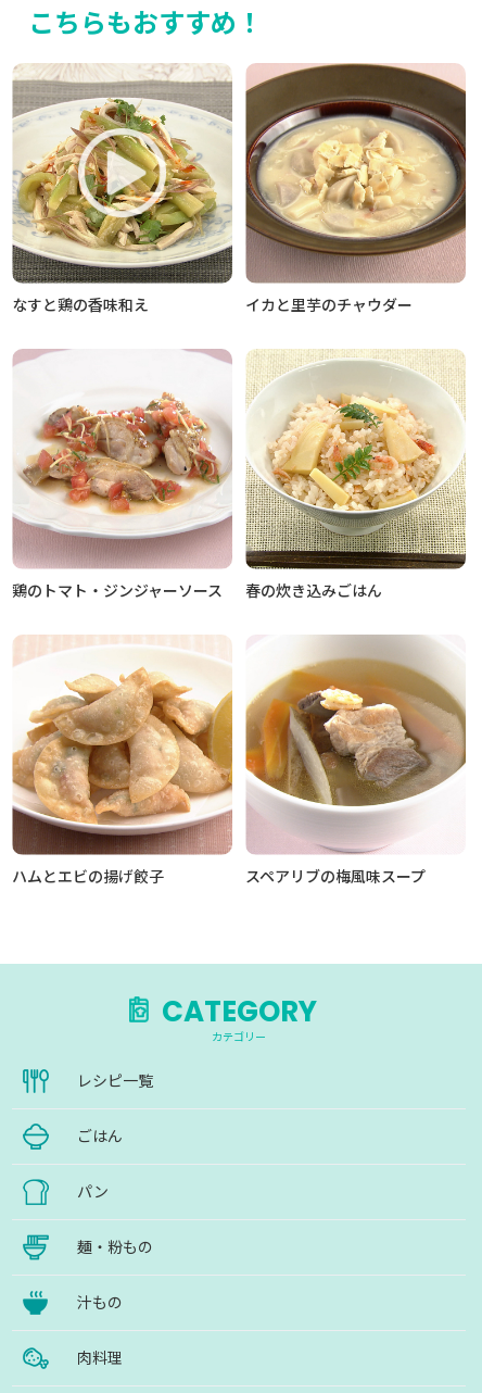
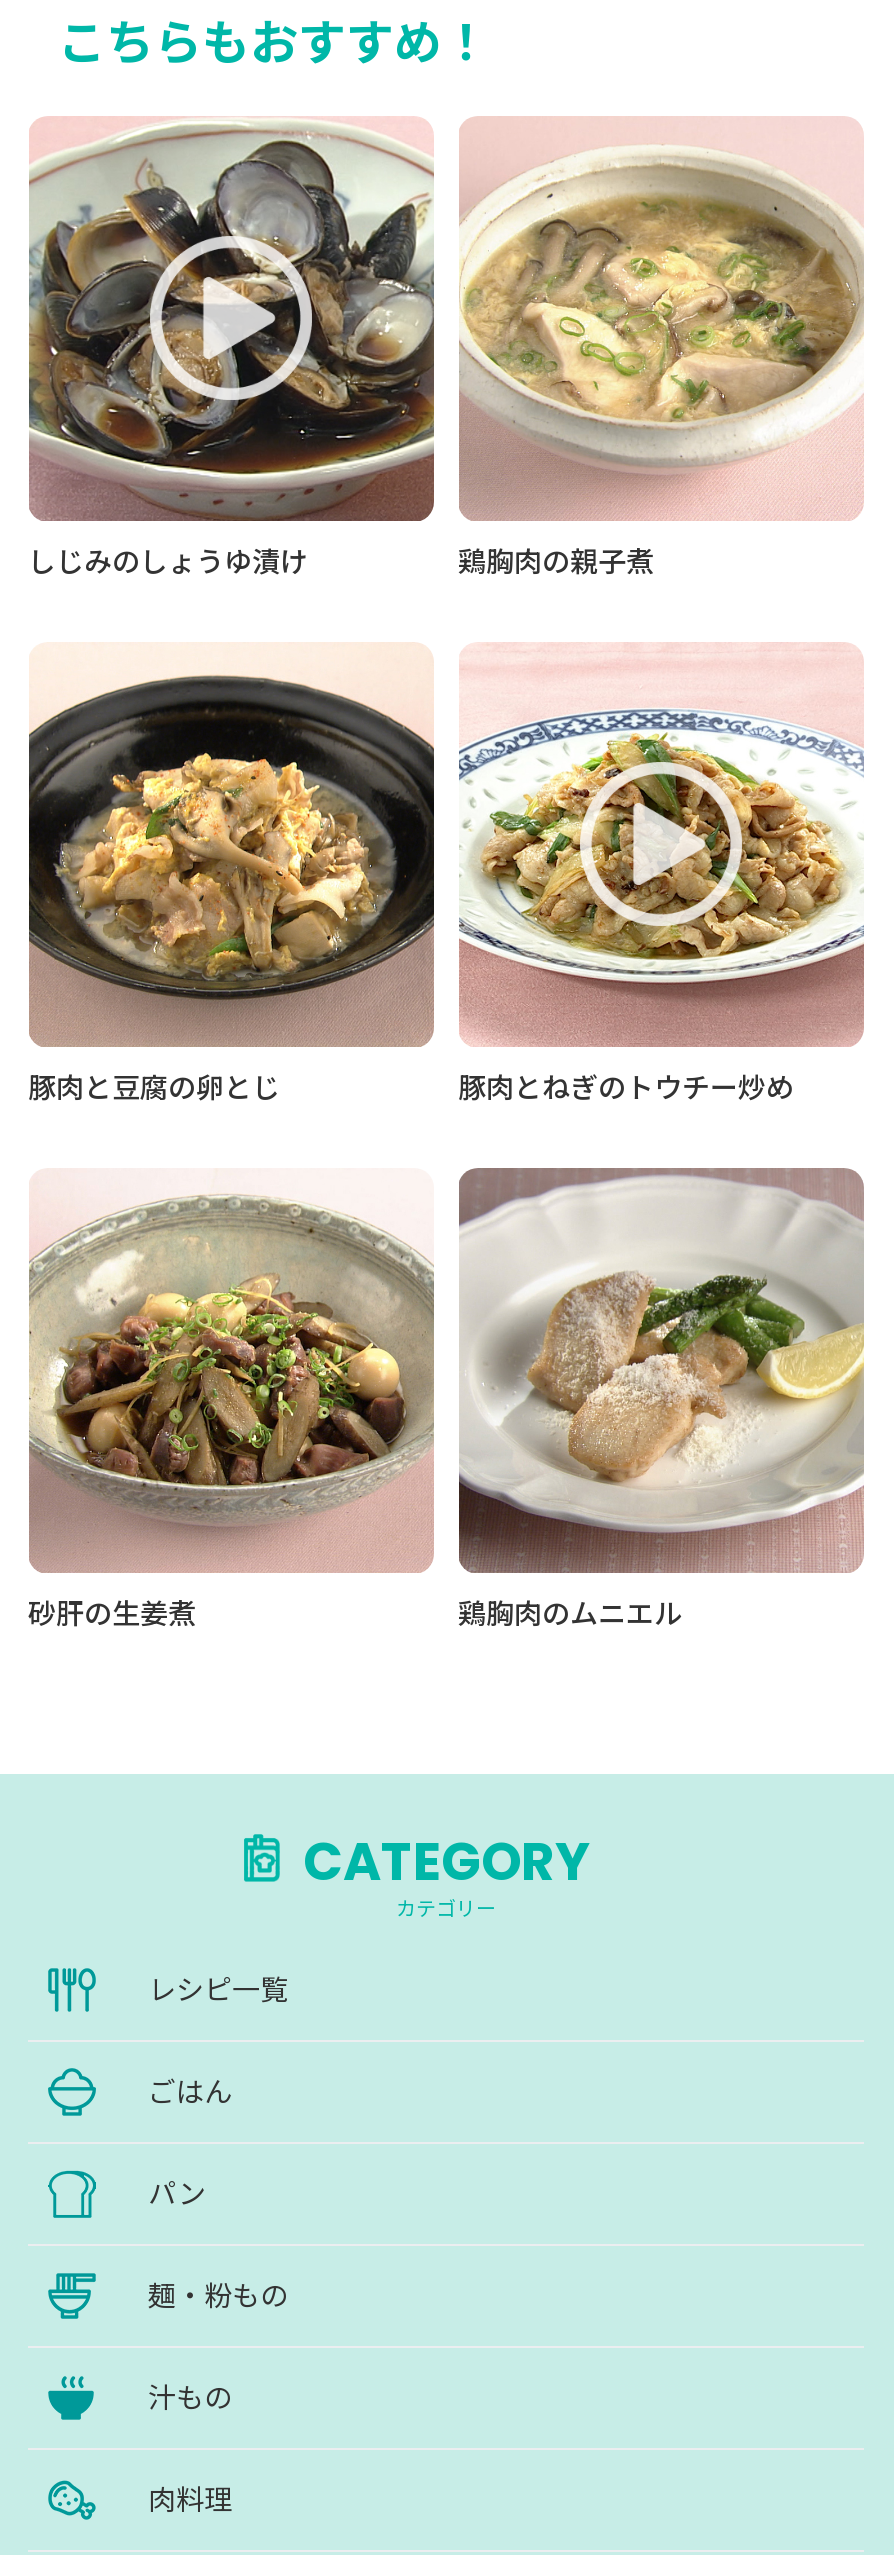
[12,63,467,316] [image] | なすと鶏の香味和え | イカと里芋のチャウダー -> [28,118,864,581] [image] | しじみのしょうゆ漬け | 鶏胸肉の親子煮
[12,66,232,284] [image] -> [28,126,436,522] [image]
[12,349,382,601] [image] | 鶏のトマト・ジンジャーソース | 春の炊き込みごはん -> [26,644,794,1107] [image] | 豚肉と豆腐の卵とじ | 豚肉とねぎのトウチー炒め
[245,361,466,569] [image] -> [458,666,864,1046] [image]
[12,635,466,887] [image] | ハムとエビの揚げ餃子 | スペアリブの梅風味スープ -> [28,1166,866,1633] [image] | 砂肝の生姜煮 | 鶏胸肉のムニエル
[13,650,233,855] [image] -> [28,1194,434,1572] [image]

